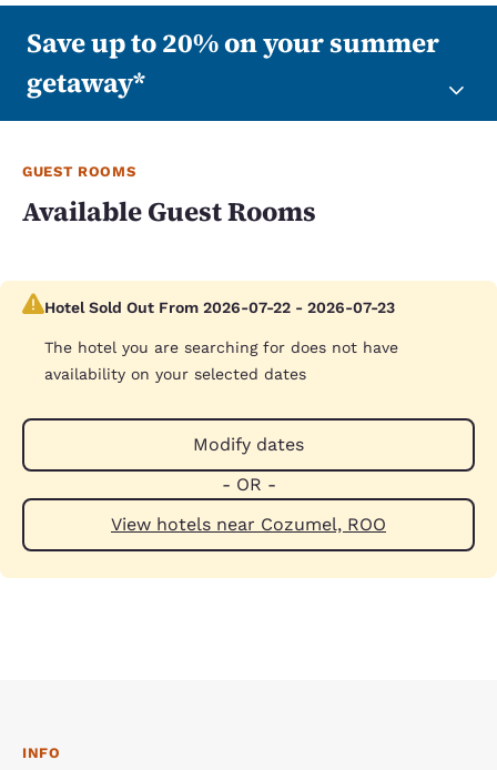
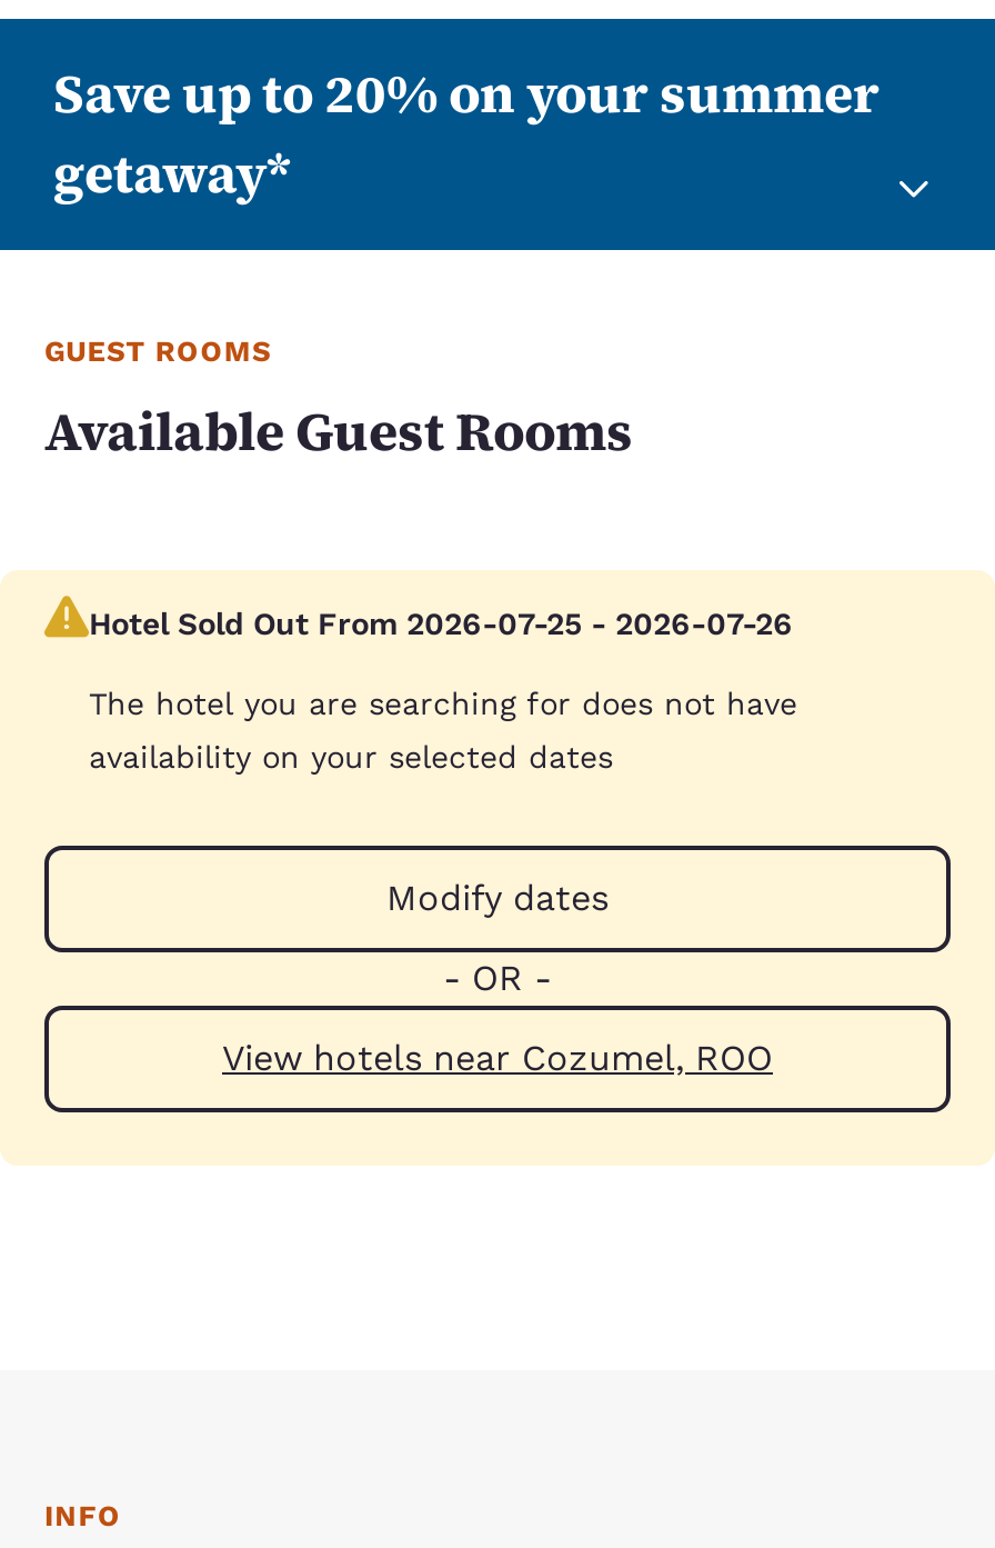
[44,299,395,316] Hotel Sold Out From 2026-07-22 - 2026-07-23 -> [89,606,793,642] Hotel Sold Out From 2026-07-25 - 2026-07-26

